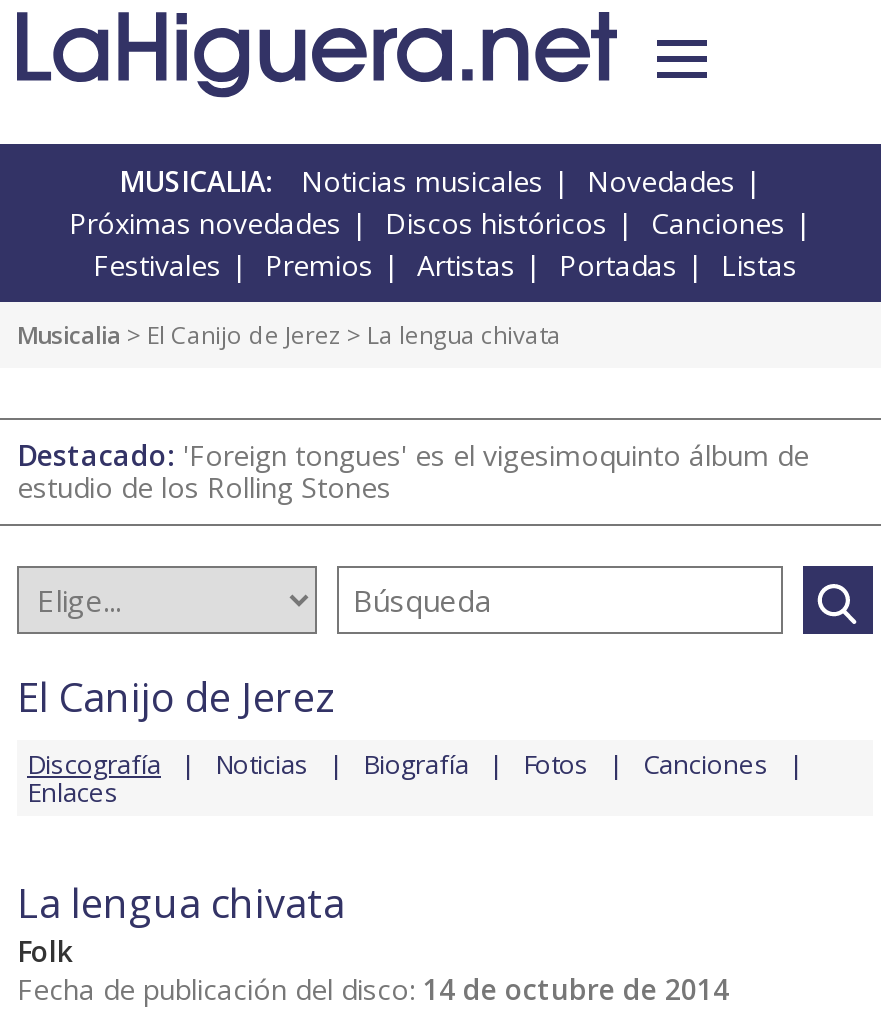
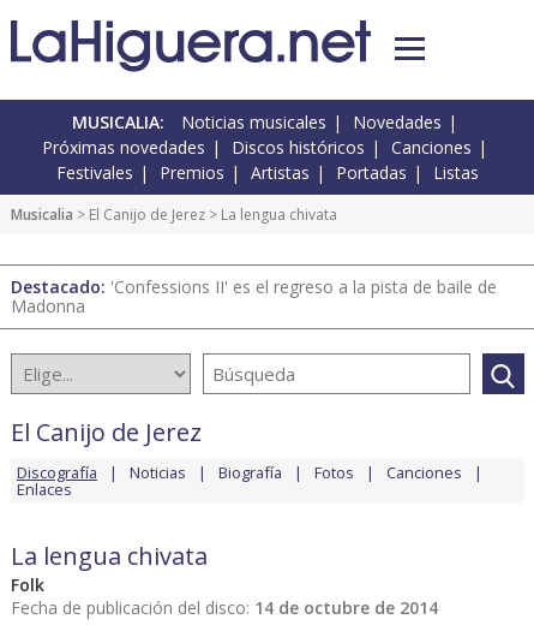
[17,436,809,506] Destacado: 'Foreign tongues' es el vigesimoquinto álbum de | estudio de los Rolling Stones -> [11,275,497,318] Destacado: 'Confessions II' es el regreso a la pista de baile de | Madonna

